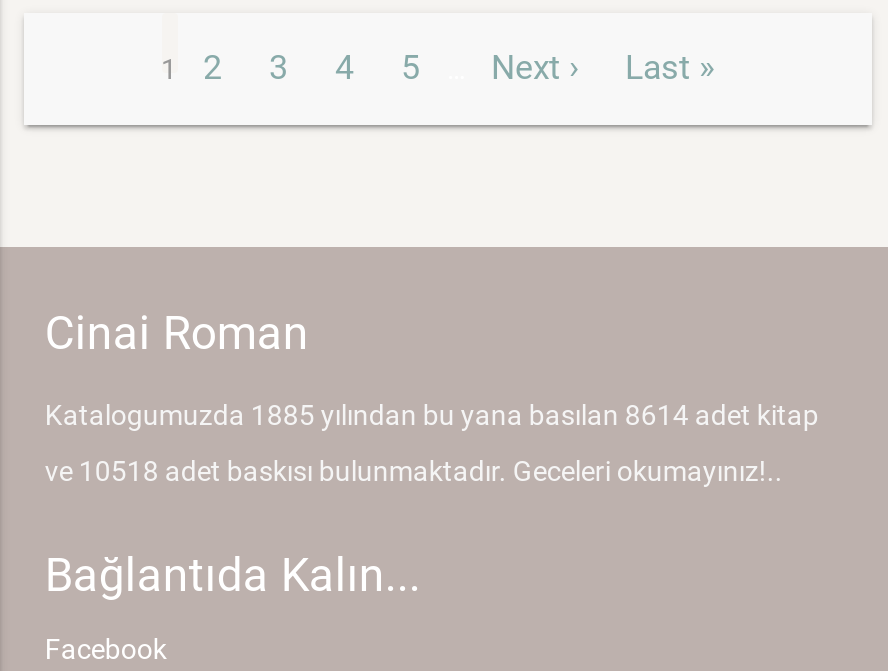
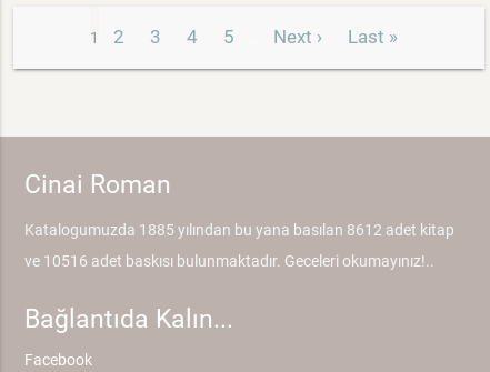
[45,400,819,432] Katalogumuzda 1885 yılından bu yana basılan 8614 adet kitap -> [25,222,455,239] Katalogumuzda 1885 yılından bu yana basılan 8612 adet kitap
[45,456,783,488] ve 10518 adet baskısı bulunmaktadır. Geceleri okumayınız!.. -> [25,253,435,270] ve 10516 adet baskısı bulunmaktadır. Geceleri okumayınız!..

